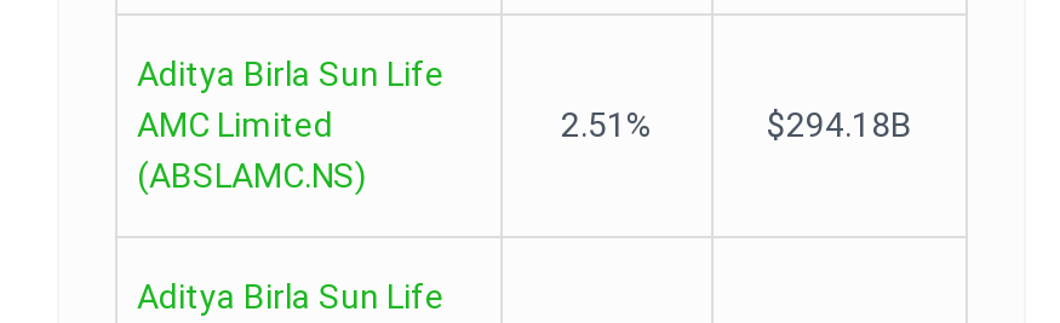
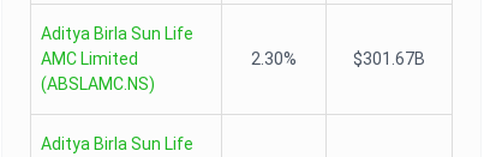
[561,105,912,144] 2.51% | $294.18B -> [251,49,425,68] 2.30% | $301.67B

